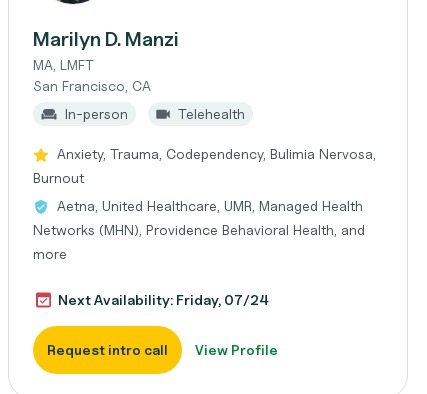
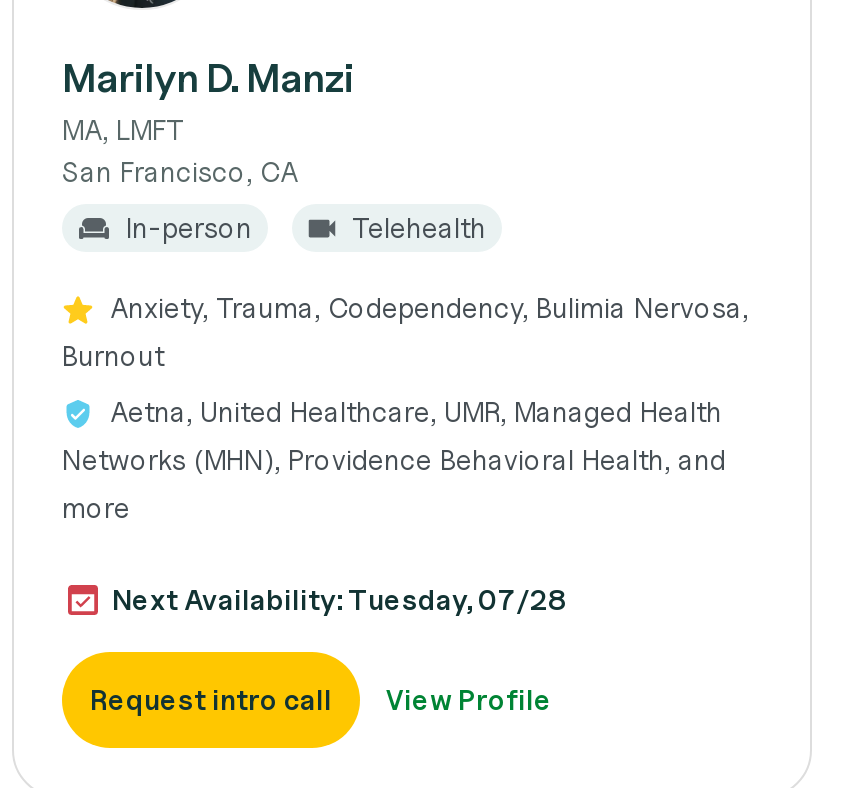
[58,291,269,308] Next Availability: Friday, 07/24 -> [112,582,568,616] Next Availability: Tuesday, 07/28

